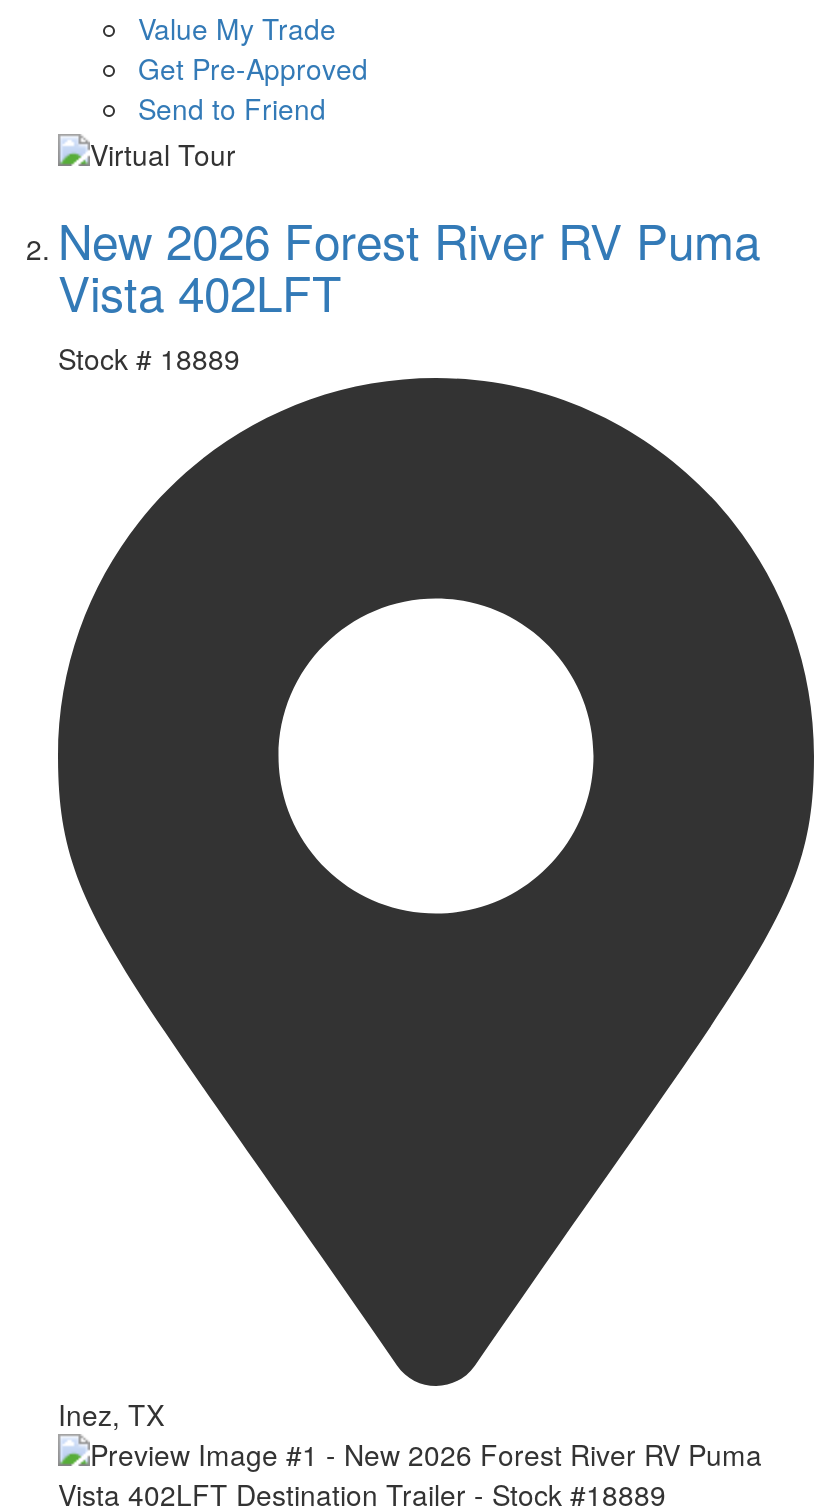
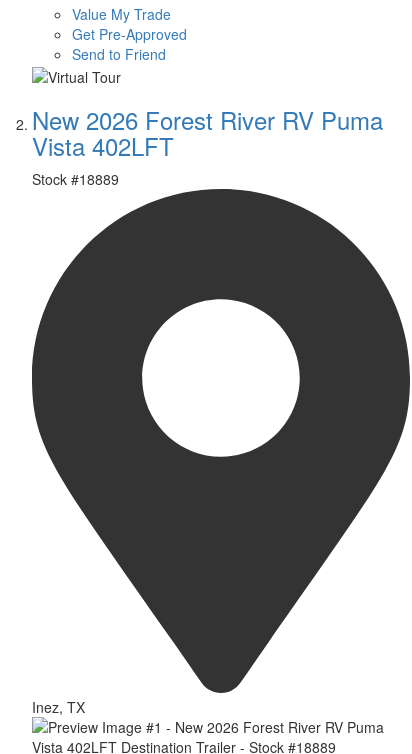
[58,338,240,378] Stock # 18889 -> [32,169,119,189] Stock #18889

